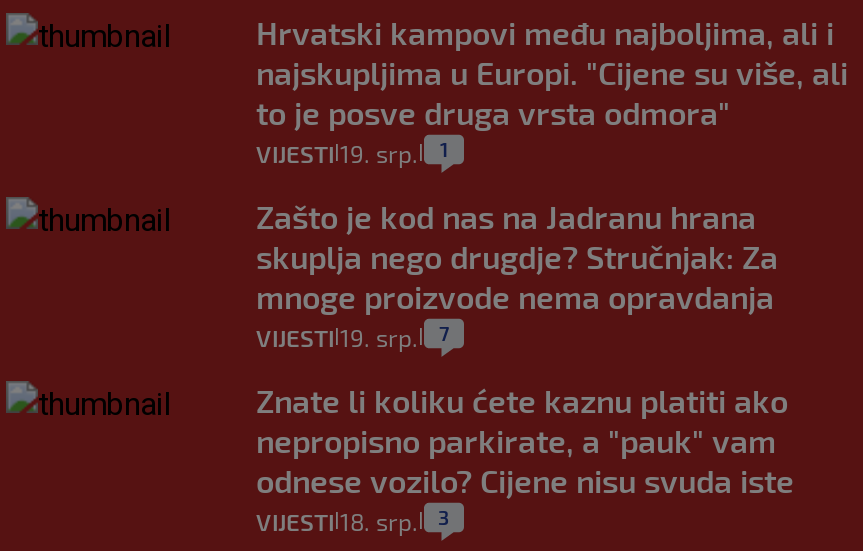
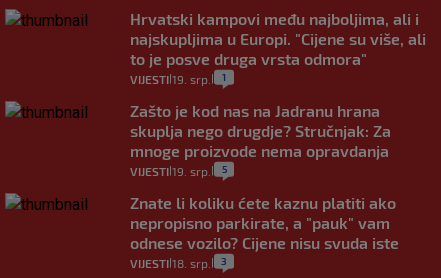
[439,322,449,346] 7 -> [221,163,226,175] 5

